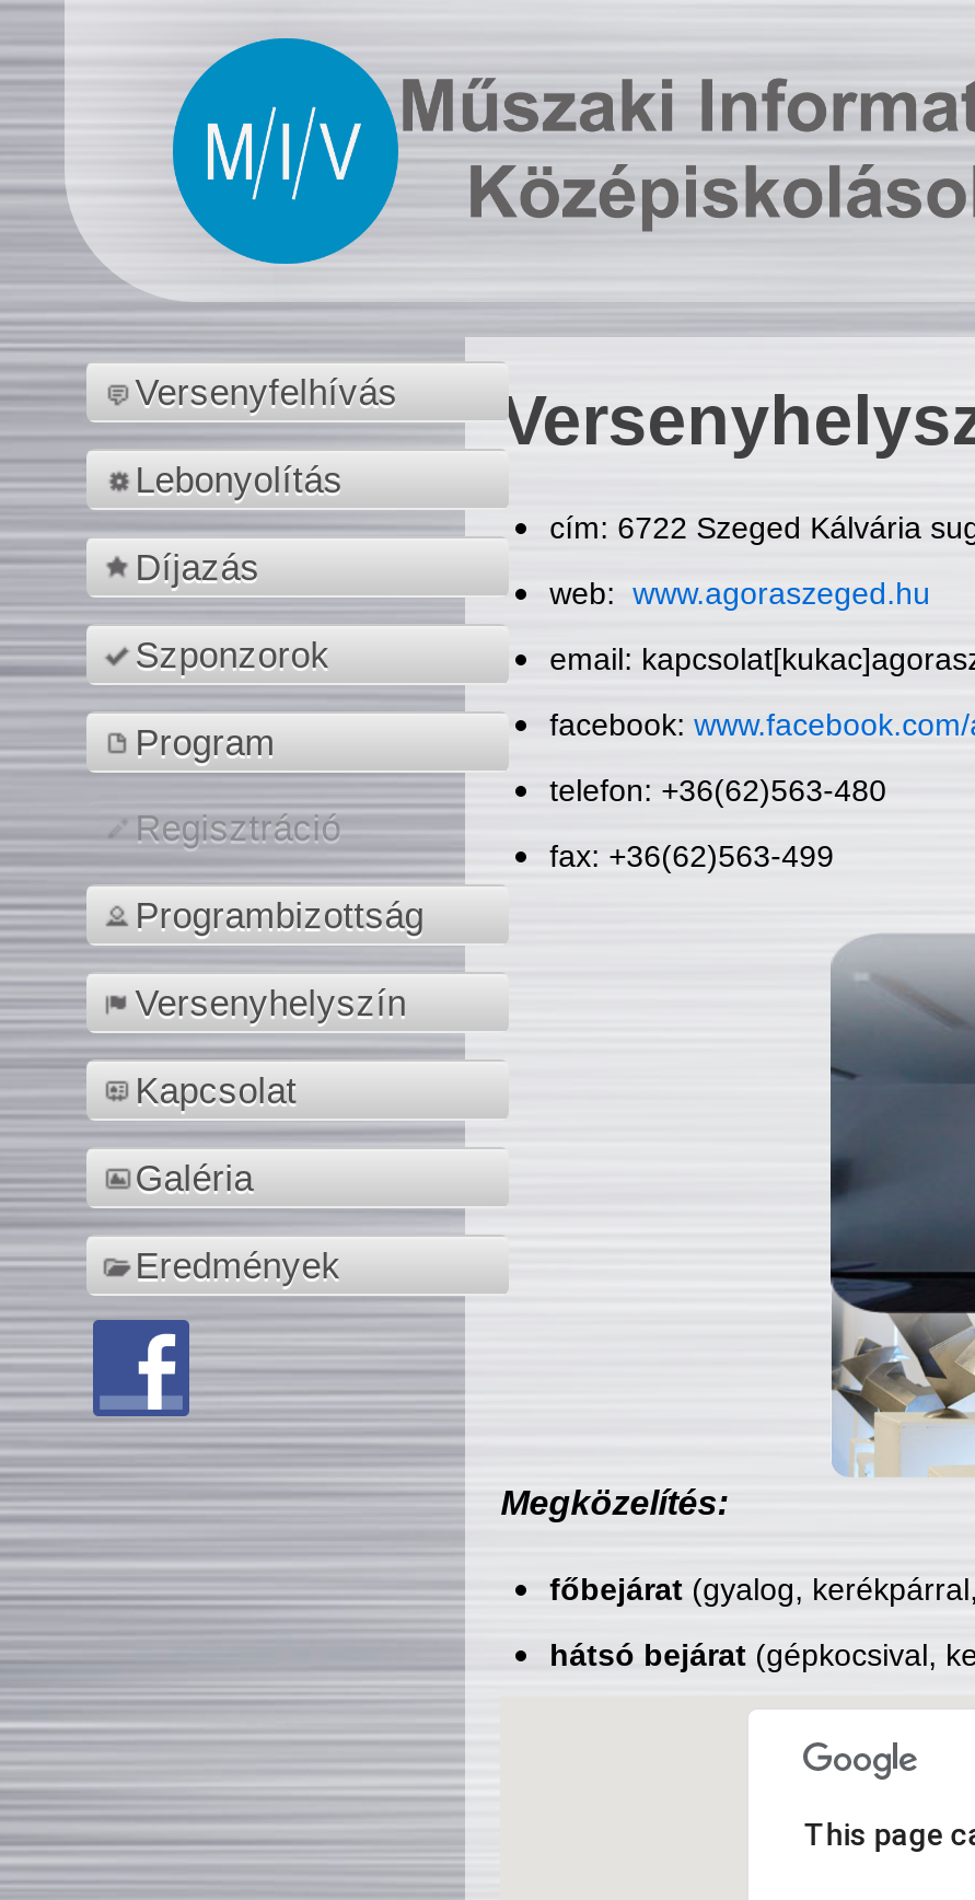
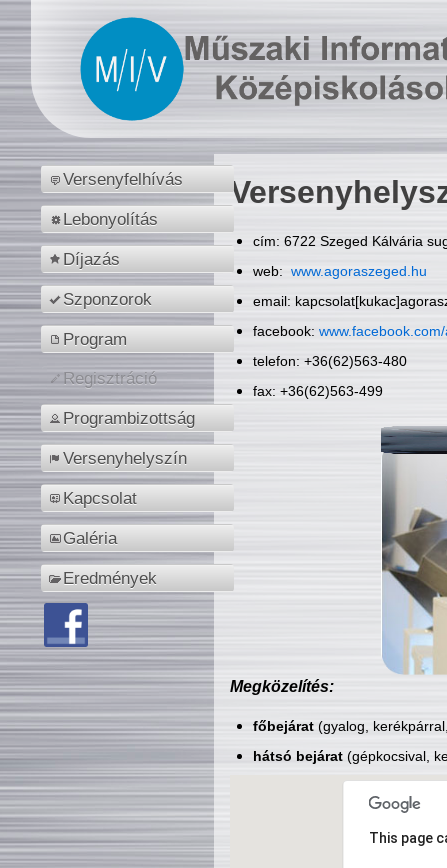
[828,937,968,1478] [image] -> [380,427,444,674] [image]

